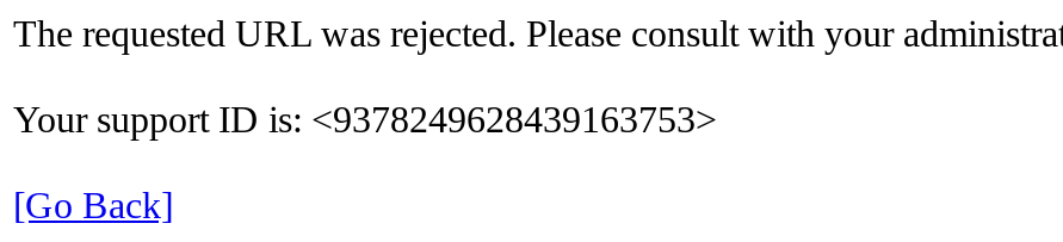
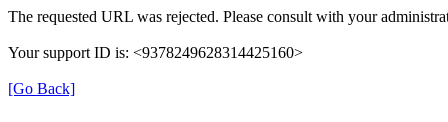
[13,99,717,139] Your support ID is: <9378249628439163753> -> [8,44,303,61] Your support ID is: <9378249628314425160>

